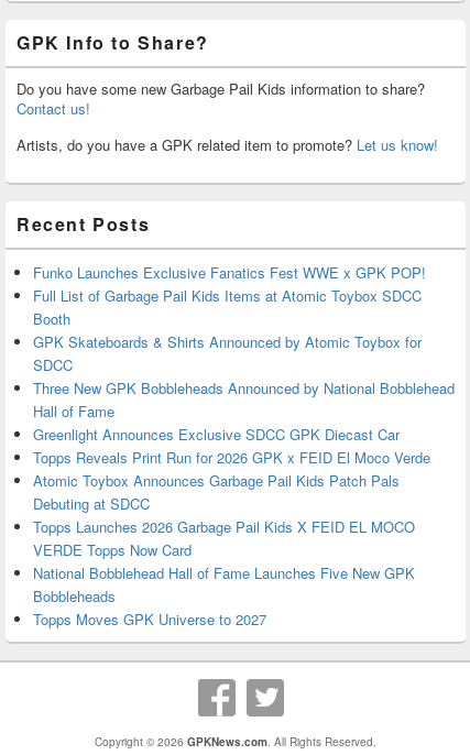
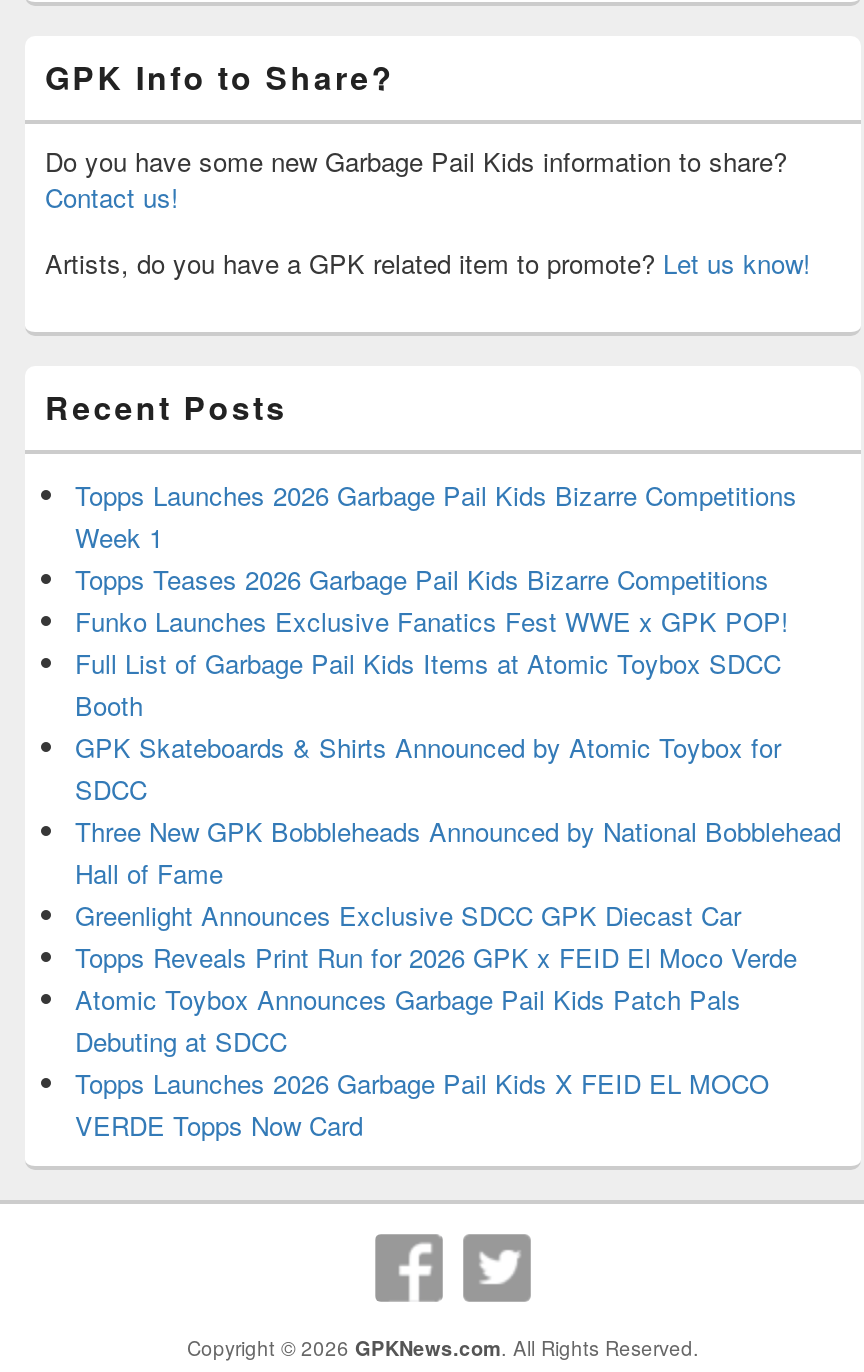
none -> [75,476,797,598] Topps Launches 2026 Garbage Pail Kids Bizarre Competitions | Week 1 | Topps Teases 2026 Garbage Pail Kids Bizarre Competitions
moved [33,262,455,560] -> [75,602,841,1144]: Funko Launches Exclusive Fanatics Fest WWE x GPK POP! | Full List of Garbage Pail Kids Items at Atomic Toybox SDCC | Booth | ... | Topps Launches 2026 Garbage Pail Kids X FEID EL MOCO | VERDE Topps Now Card
[33,563,415,630] National Bobblehead Hall of Fame Launches Five New GPK | Bobbleheads | Topps Moves GPK Universe to 2027 -> none

